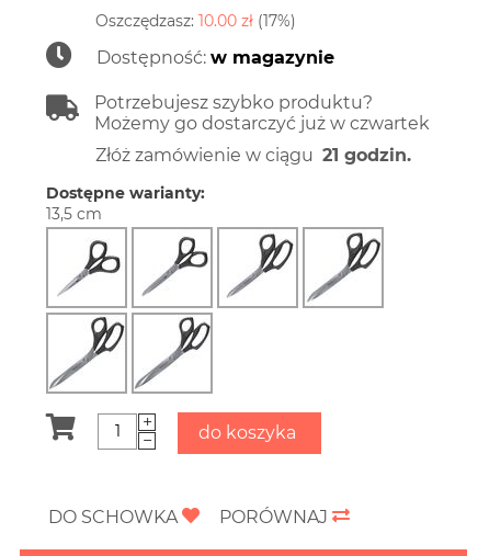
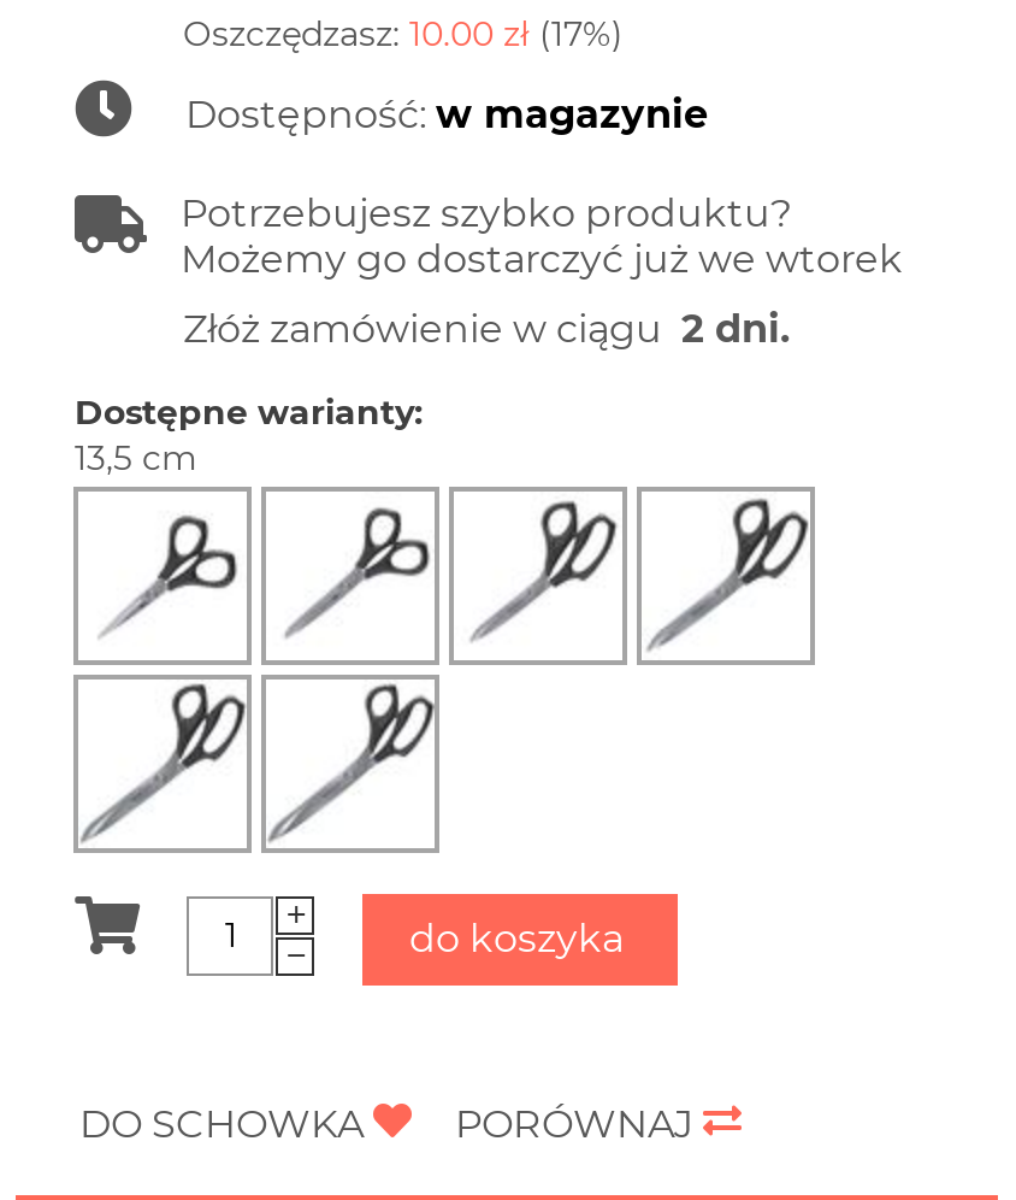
[95,112,430,133] Możemy go dostarczyć już w czwartek -> [181,235,903,281] Możemy go dostarczyć już we wtorek
[96,144,412,165] Złóż zamówienie w ciągu 21 godzin. -> [183,305,790,351] Złóż zamówienie w ciągu 2 dni.

